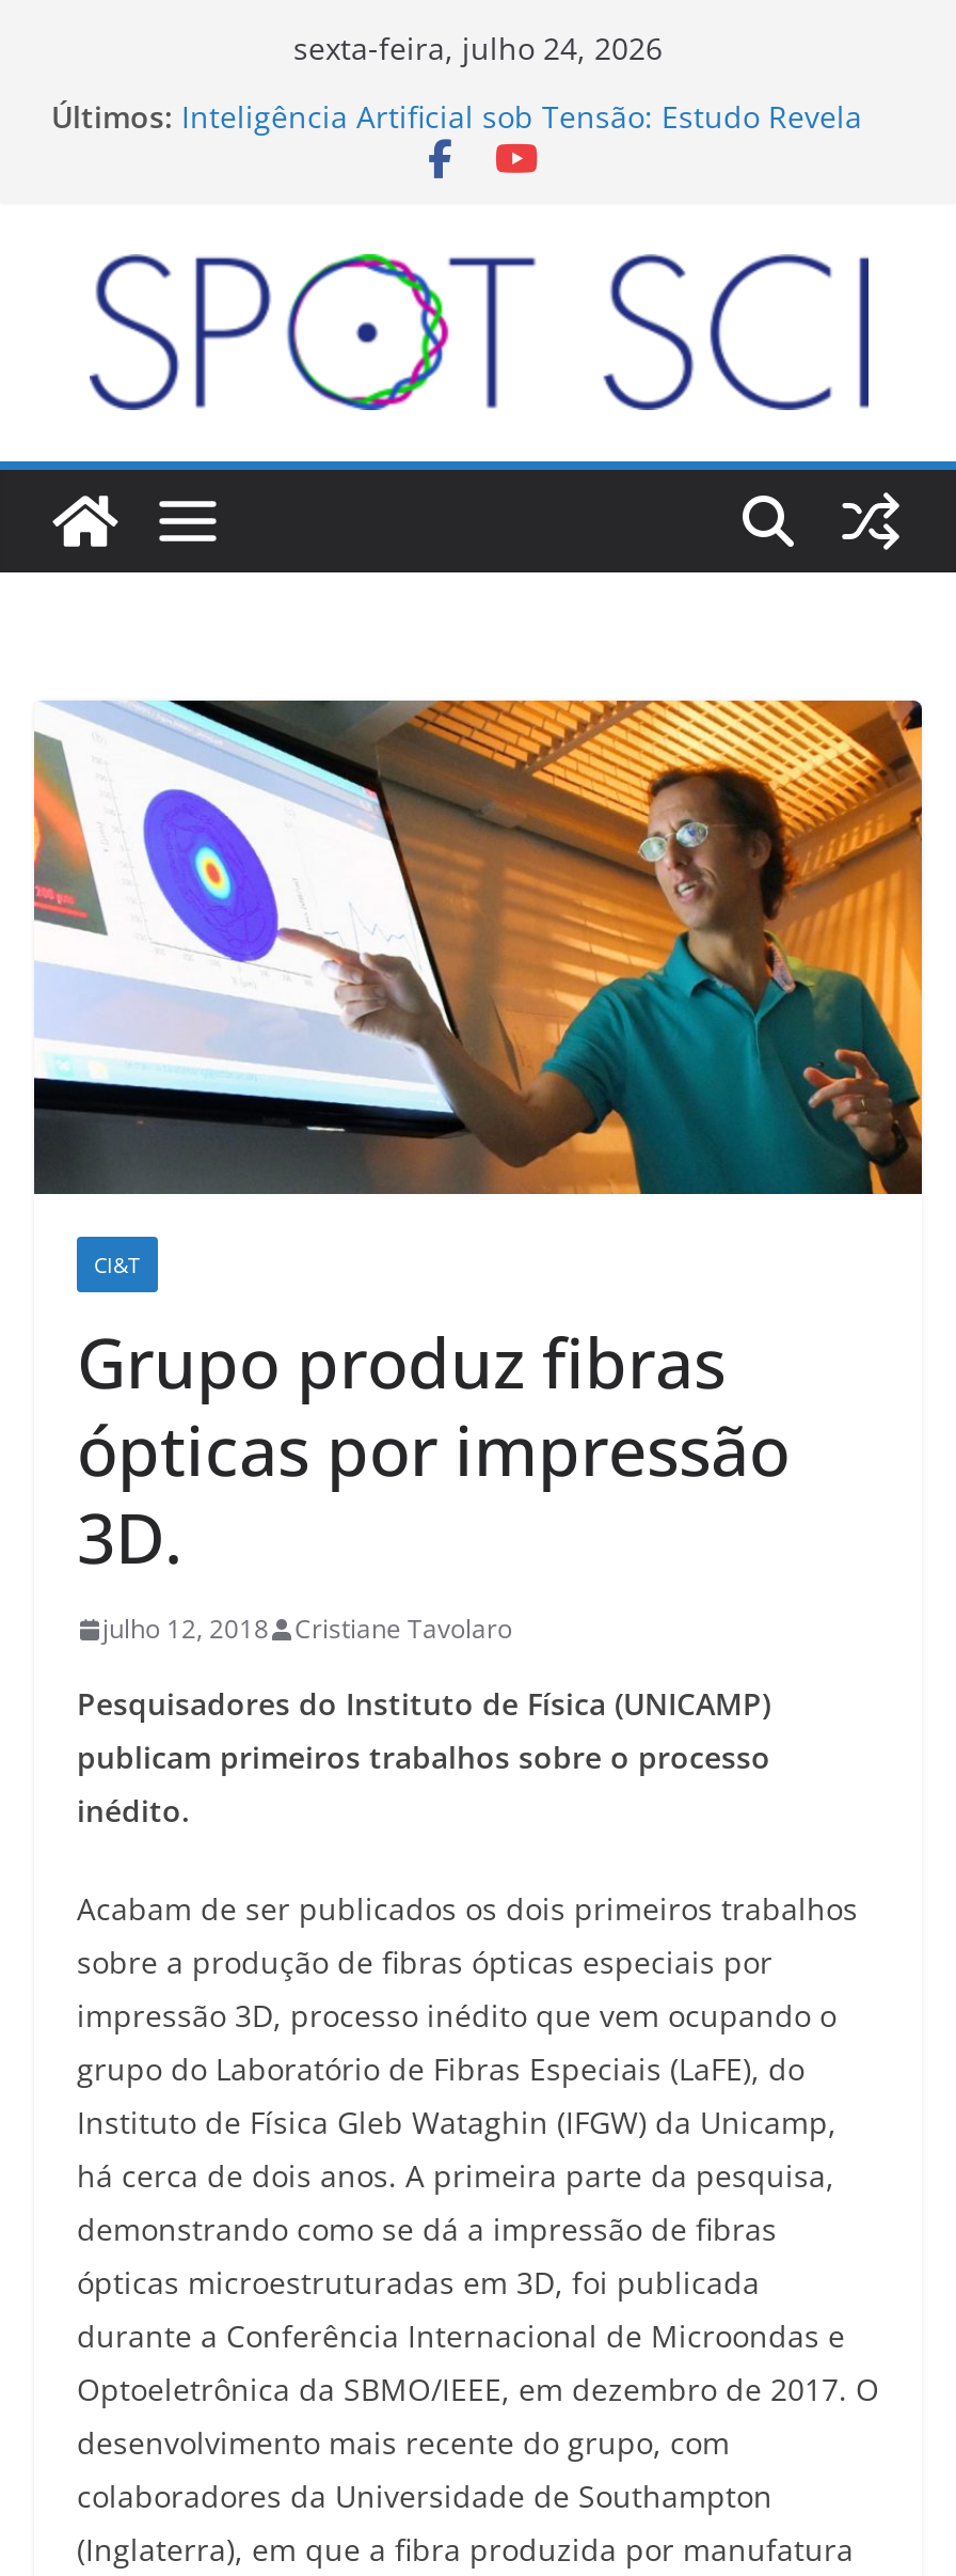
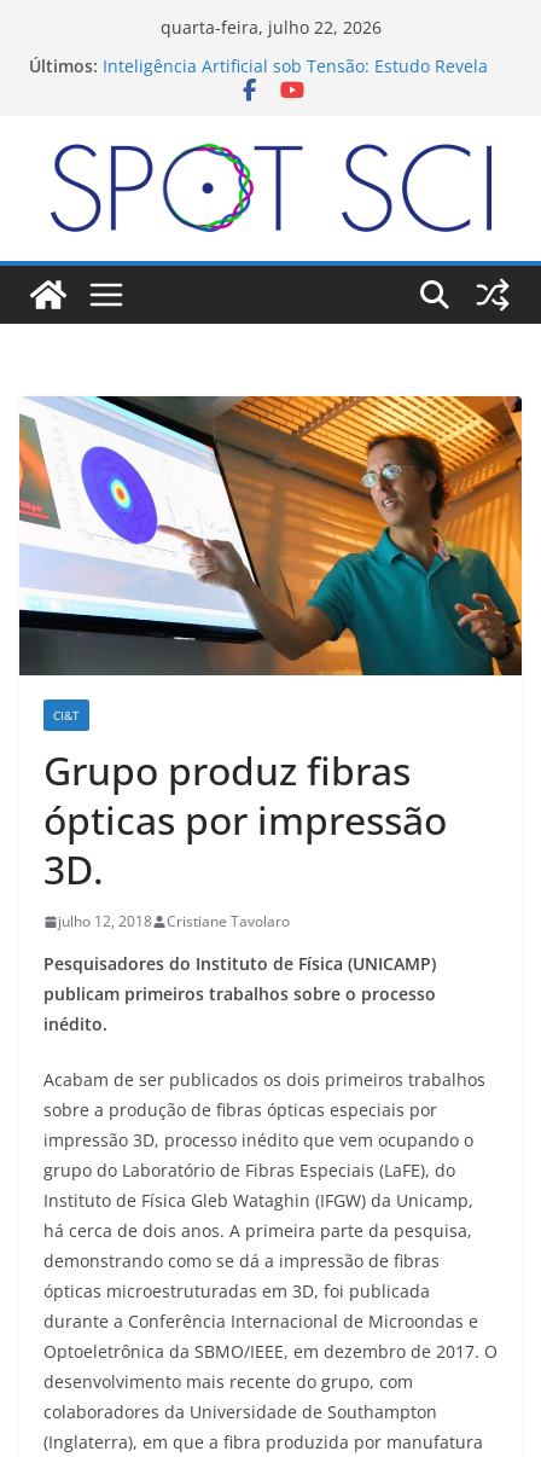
[293,28,663,68] sexta-feira, julho 24, 2026 -> [160,16,381,39] quarta-feira, julho 22, 2026

